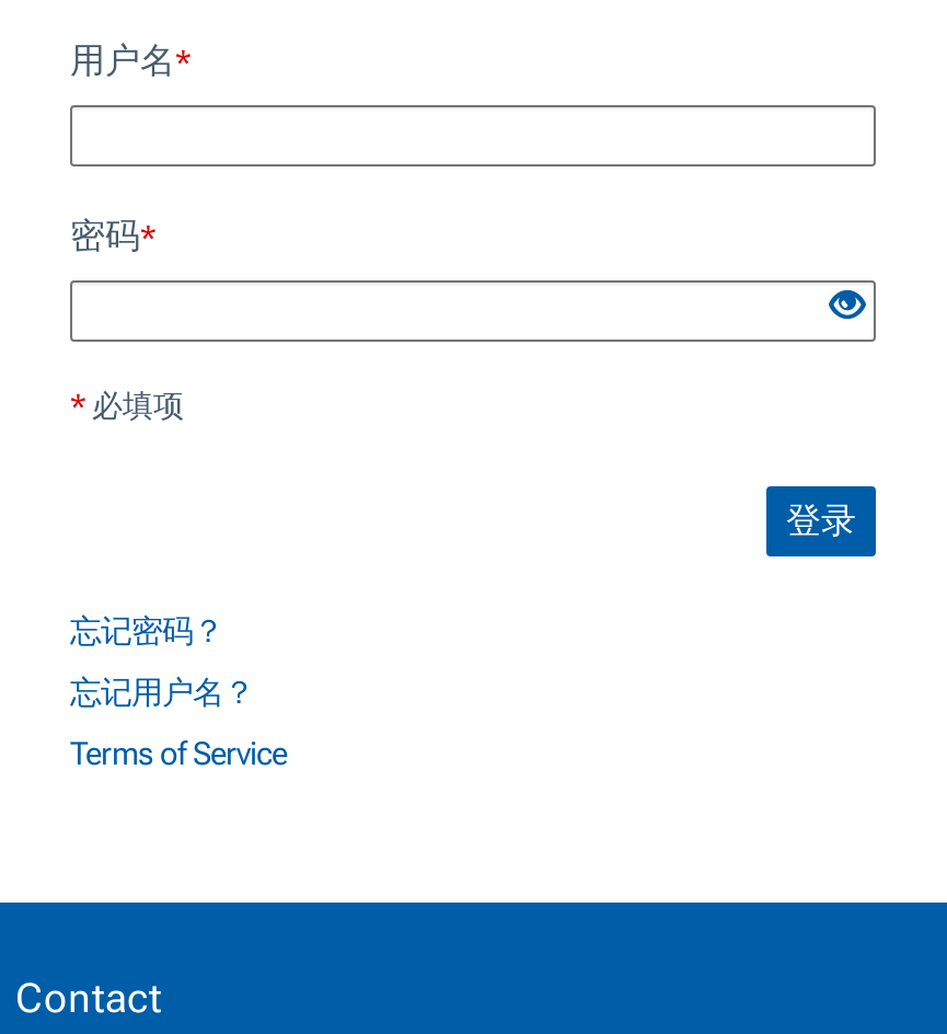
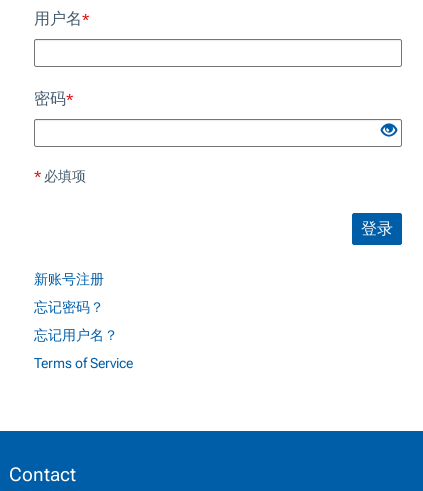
none -> [34,271,104,288] 新账号注册

